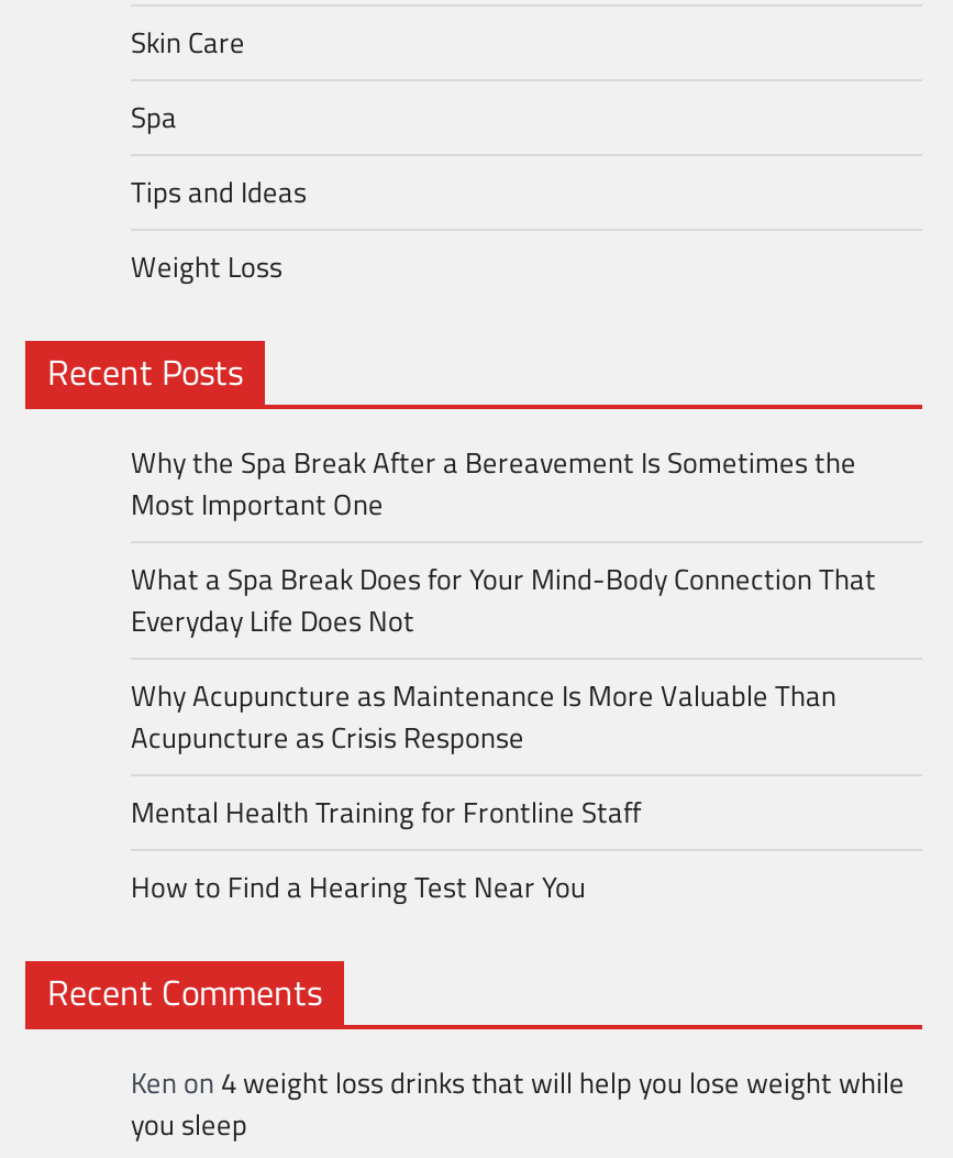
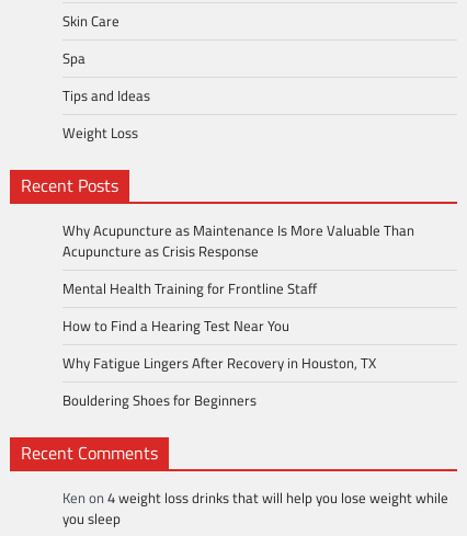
[131,439,876,642] Why the Spa Break After a Bereavement Is Sometimes the | Most Important One | What a Spa Break Does for Your Mind-Body Connection That | Everyday Life Does Not -> none
moved [131,672,836,908] -> [62,219,414,336]: Why Acupuncture as Maintenance Is More Valuable Than | Acupuncture as Crisis Response | Mental Health Training for Frontline Staff | How to Find a Hearing Test Near You
none -> [62,352,376,411] Why Fatigue Lingers After Recovery in Houston, TX | Bouldering Shoes for Beginners

